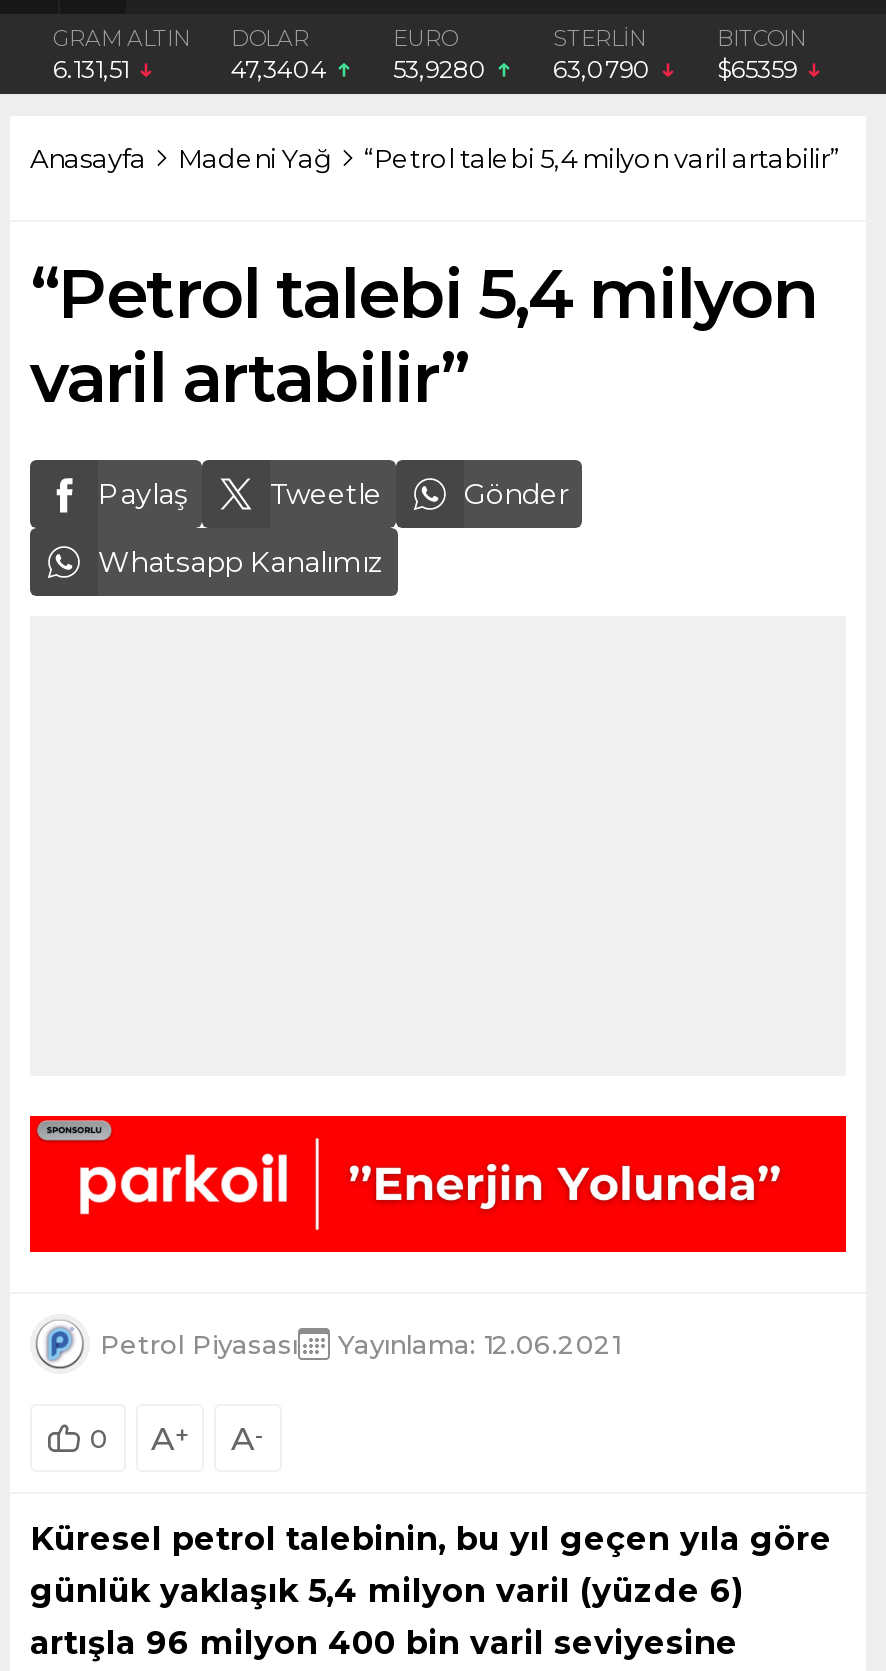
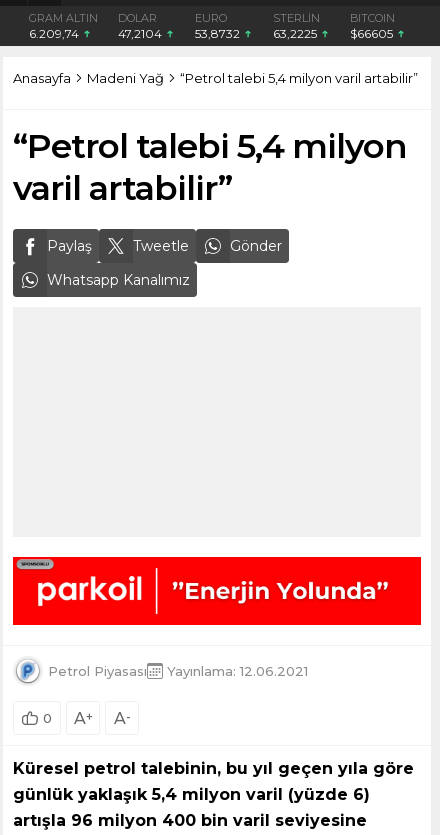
[53,54,135,84] 6.131,51 -> [28,26,81,41] 6.209,74
[231,54,333,84] 47,3404 -> [117,26,164,41] 47,2104
[393,54,493,84] 53,9280 -> [194,26,242,41] 53,8732
[553,54,657,84] 63,0790 -> [272,26,319,41] 63,2225
[717,54,803,84] $65359 -> [349,26,395,41] $66605

